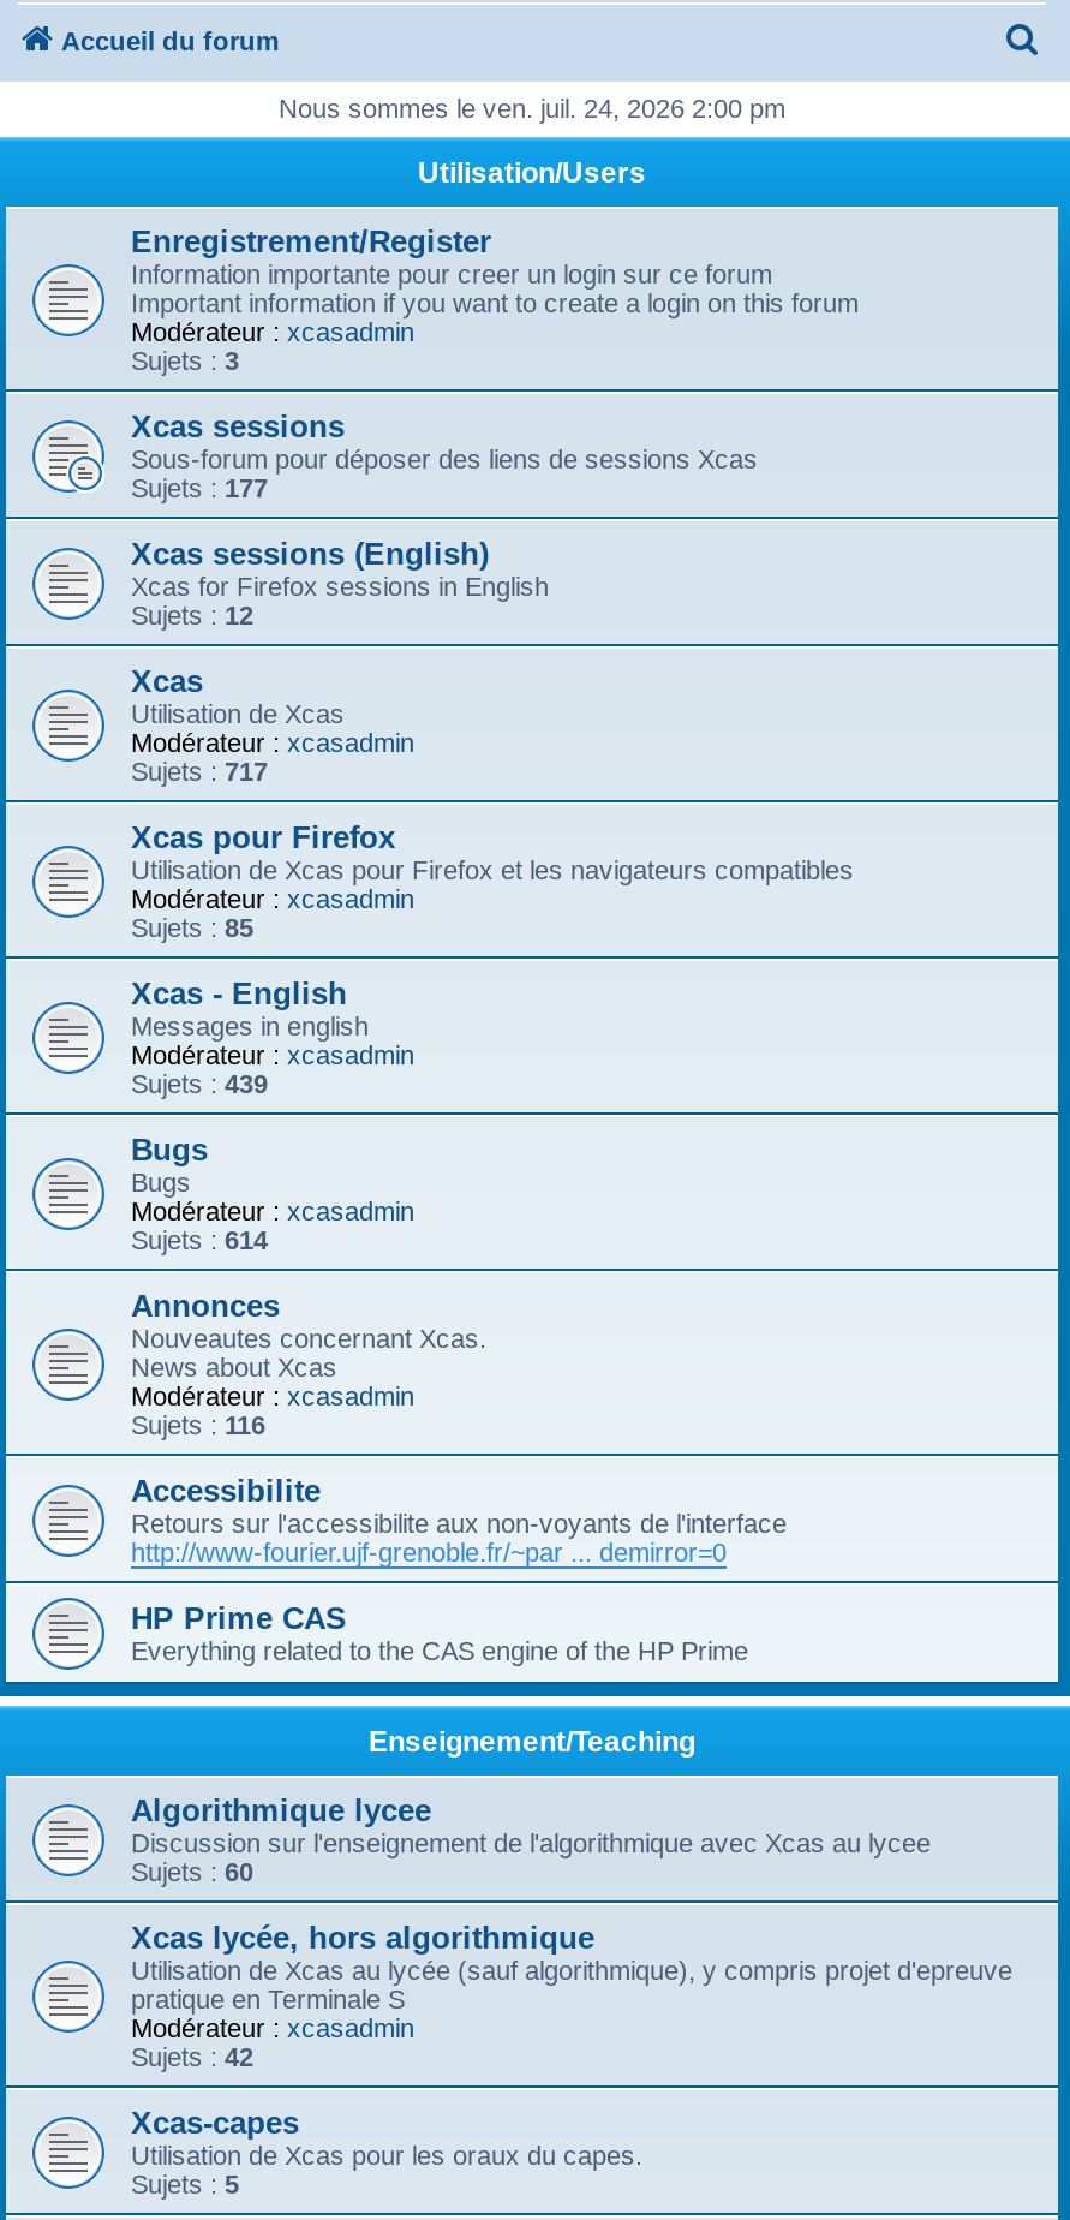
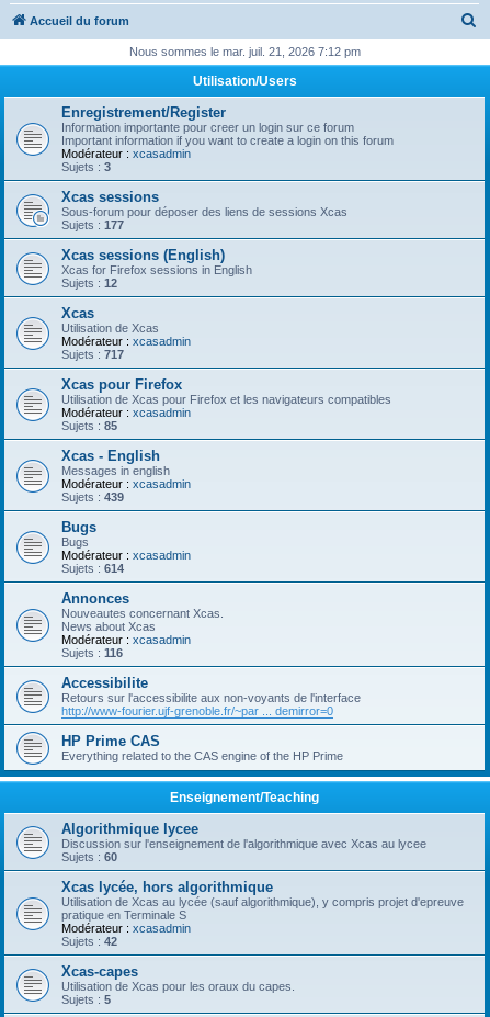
[279,94,785,123] Nous sommes le ven. juil. 24, 2026 2:00 pm -> [129,45,360,58] Nous sommes le mar. juil. 21, 2026 7:12 pm

